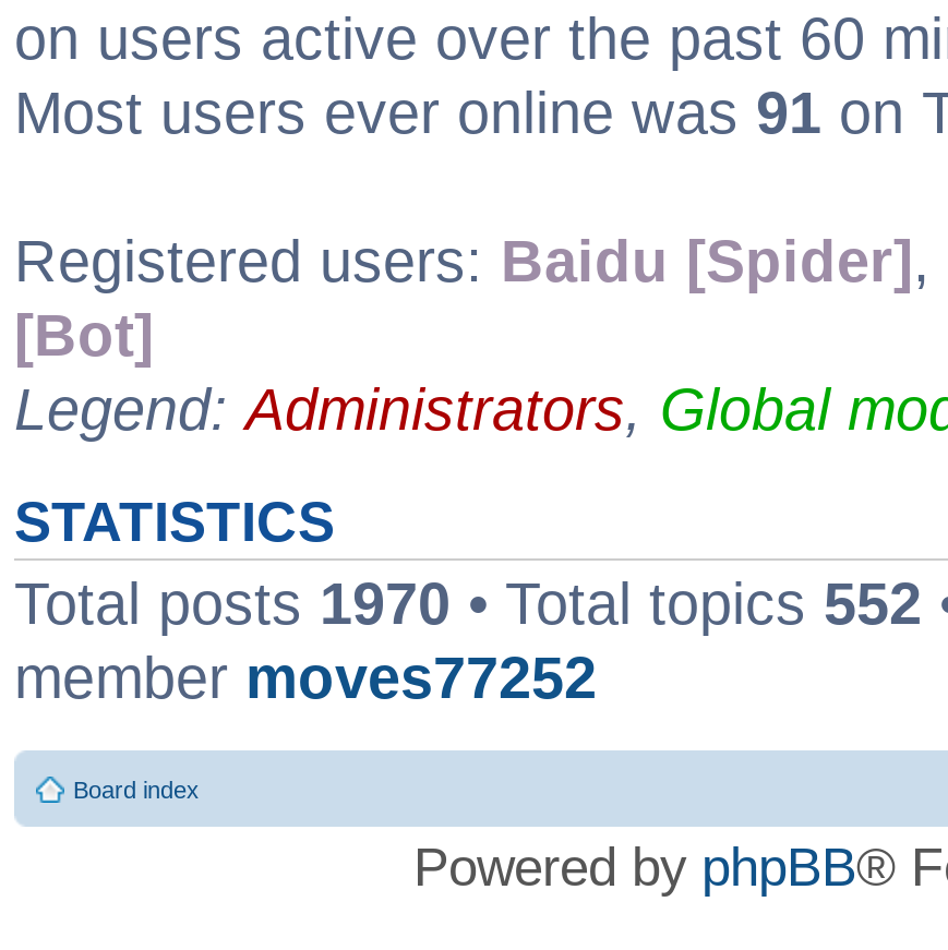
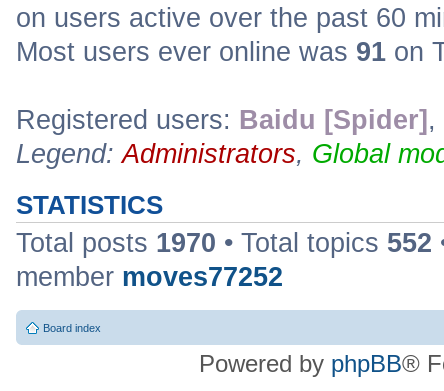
[14,302,154,368] [Bot] -> none

